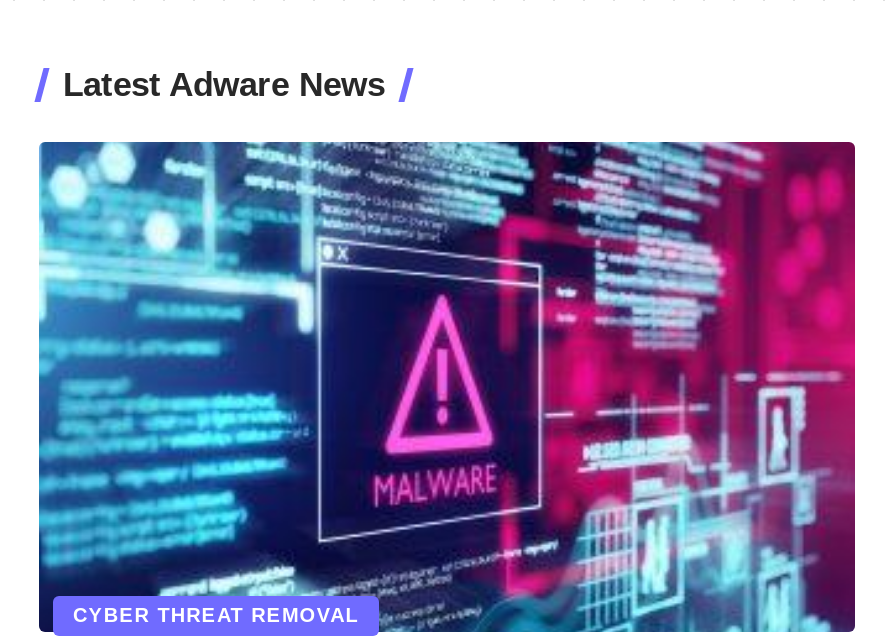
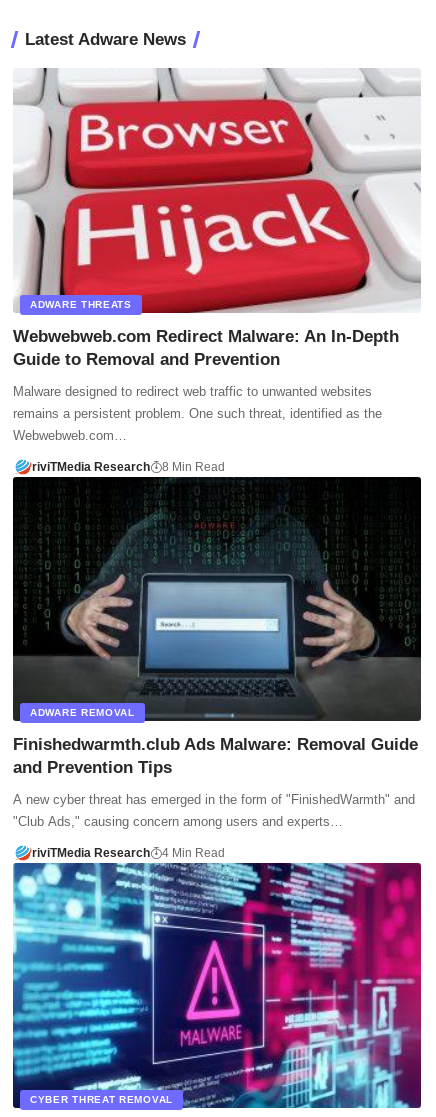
none -> [12,462,422,860] [image] | ADWARE REMOVAL | Finishedwarmth.club Ads Malware: Removal Guide | and Prevention Tips | A new cyber threat has emerged in the form of "FinishedWarmth" and | "Club Ads," causing concern among users and experts… | riviTMedia Research | 4 Min Read
none -> [13,67,421,474] [image] | ADWARE THREATS | Webwebweb.com Redirect Malware: An In-Depth | Guide to Removal and Prevention | Malware designed to redirect web traffic to unwanted websites | remains a persistent problem. One such threat, identified as the | Webwebweb.com… | riviTMedia Research | 8 Min Read

